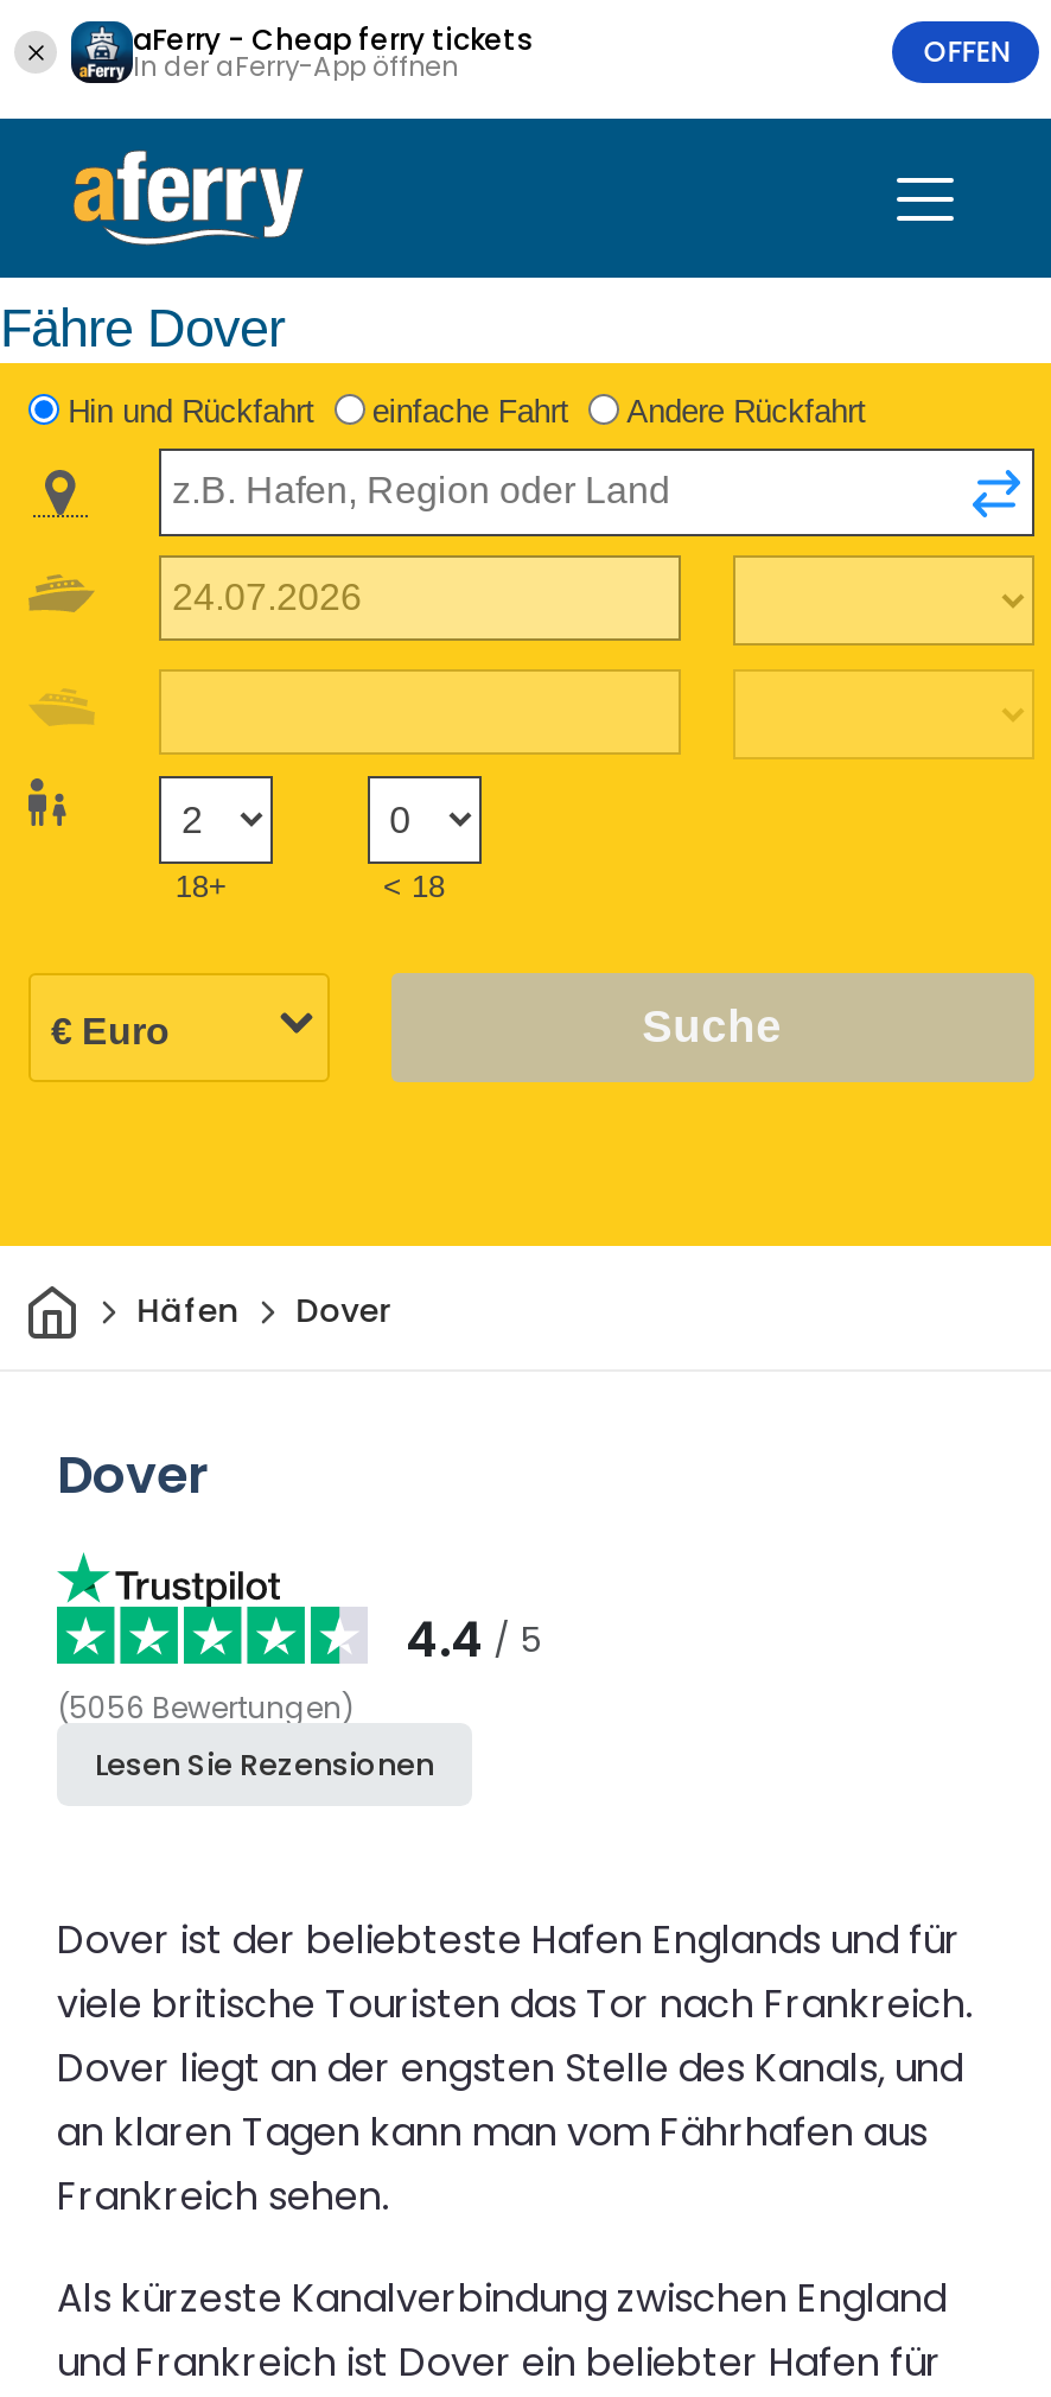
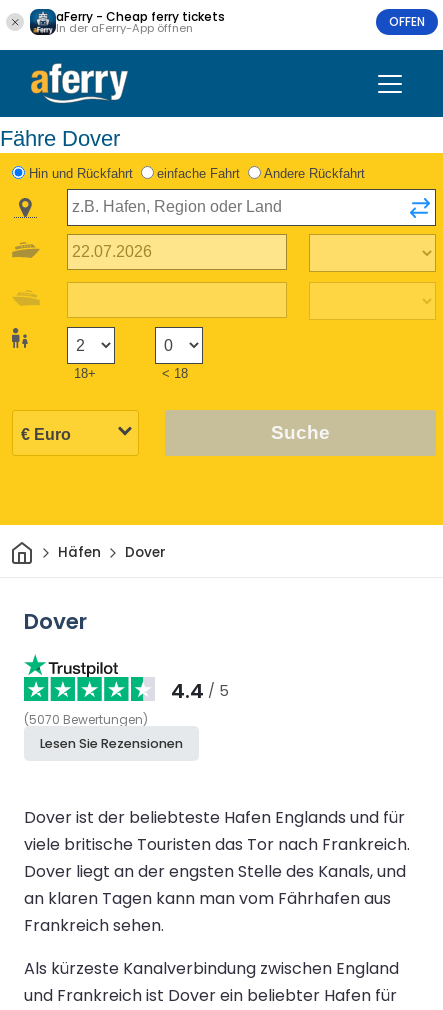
[57,1687,353,1727] (5056 Bewertungen) -> [24,711,148,728] (5070 Bewertungen)

